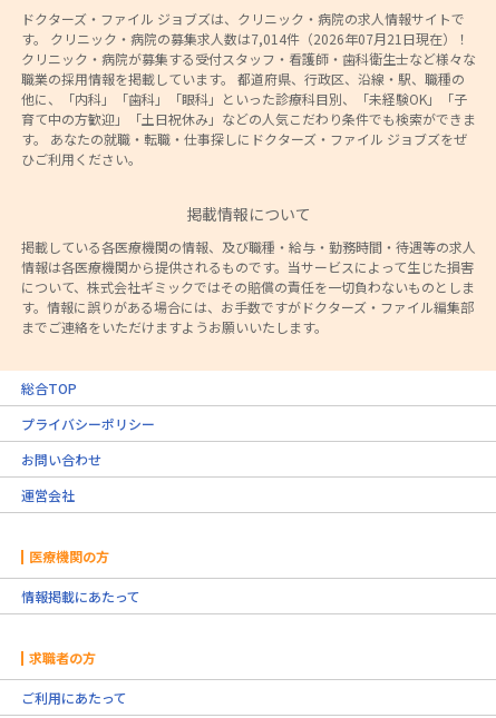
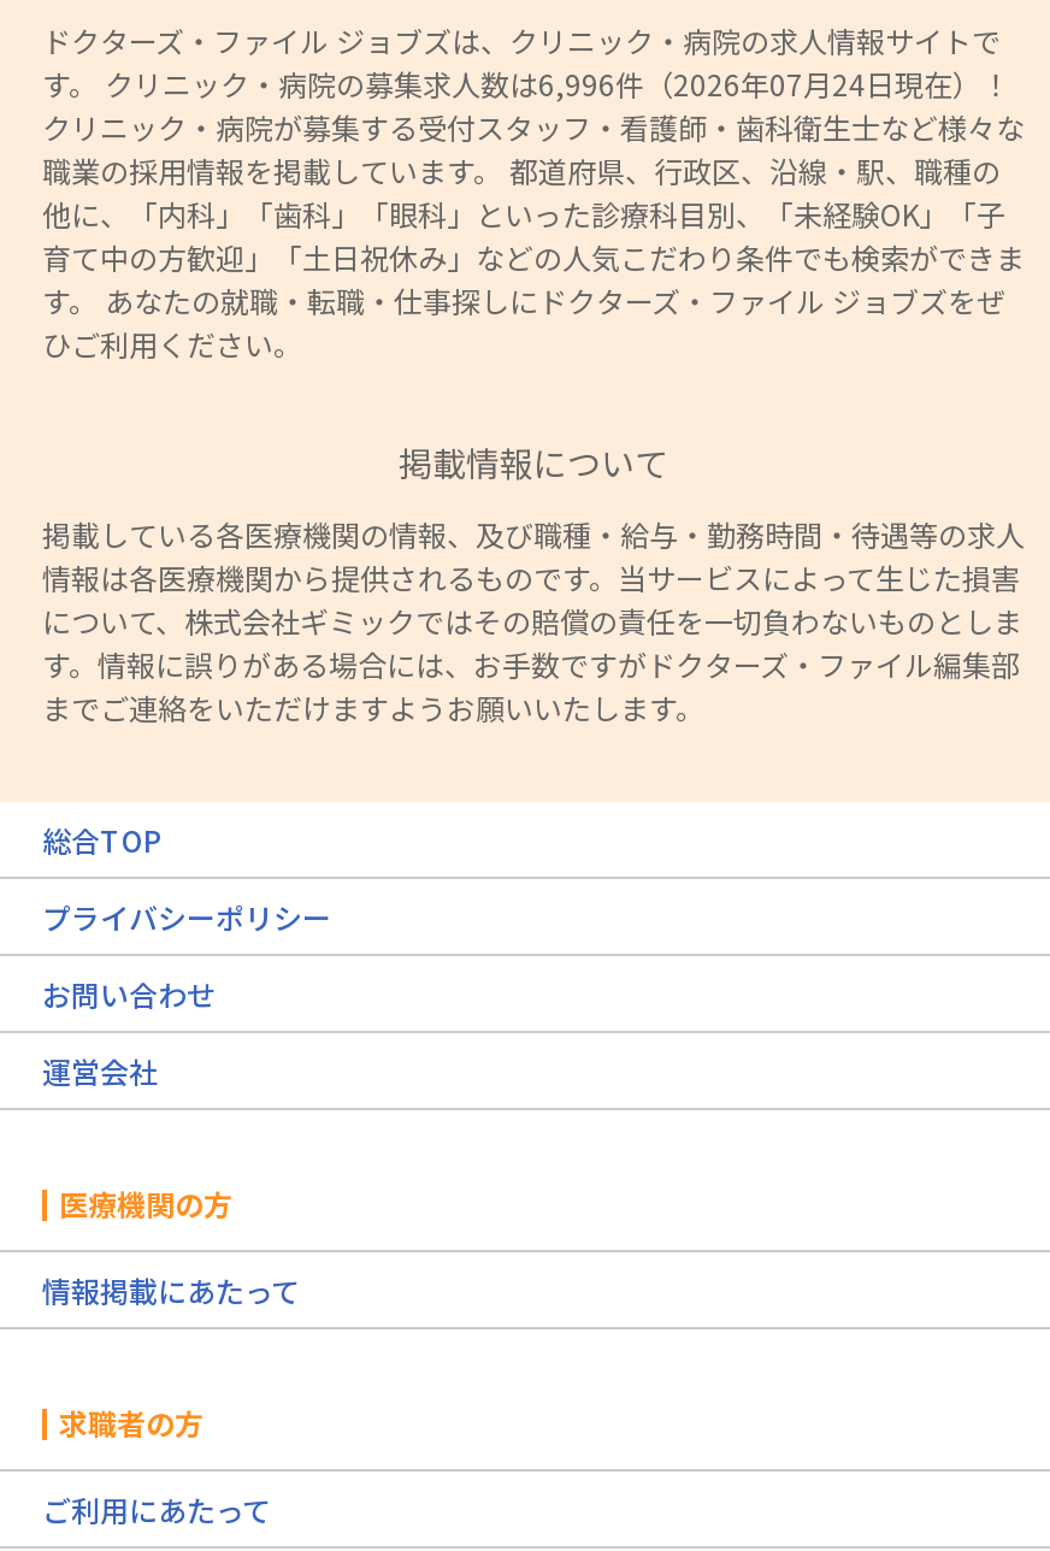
[21,29,469,48] す。 クリニック・病院の募集求人数は7,014件（2026年07月21日現在）！ -> [42,63,1010,104] す。 クリニック・病院の募集求人数は6,996件（2026年07月24日現在）！

